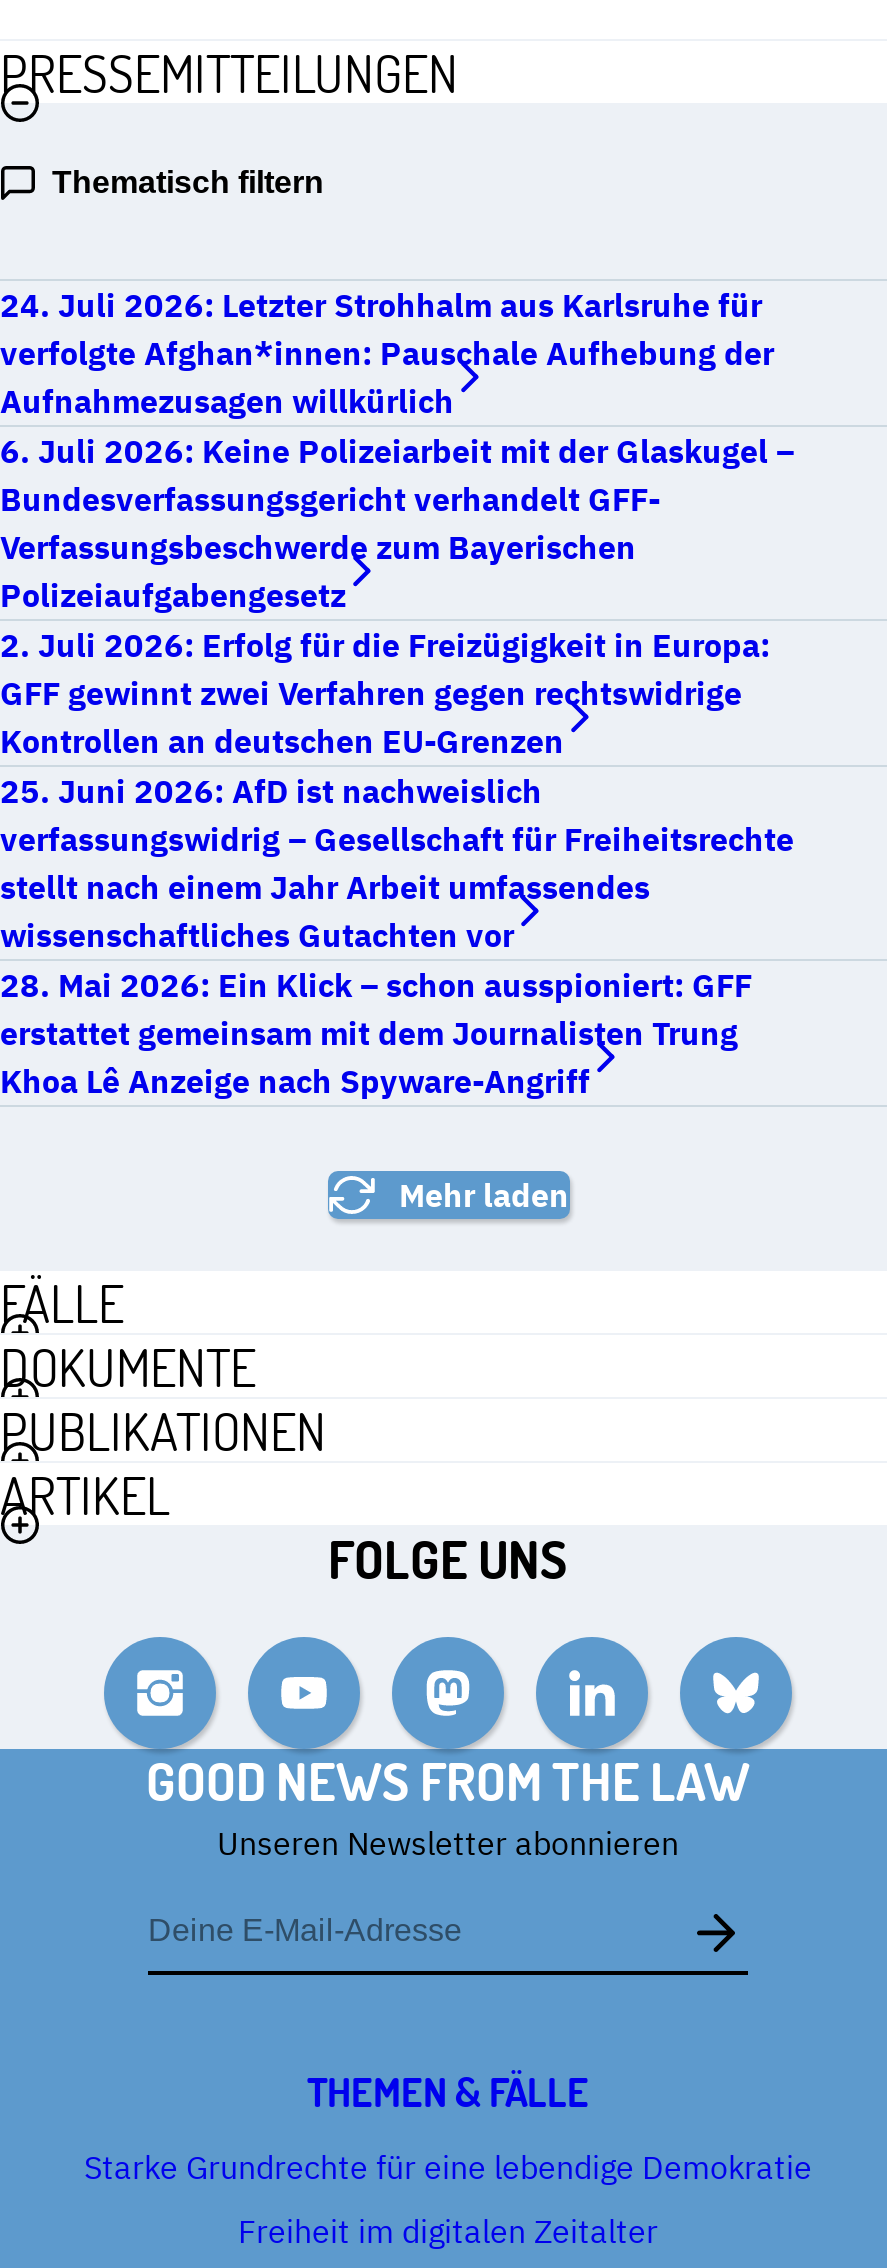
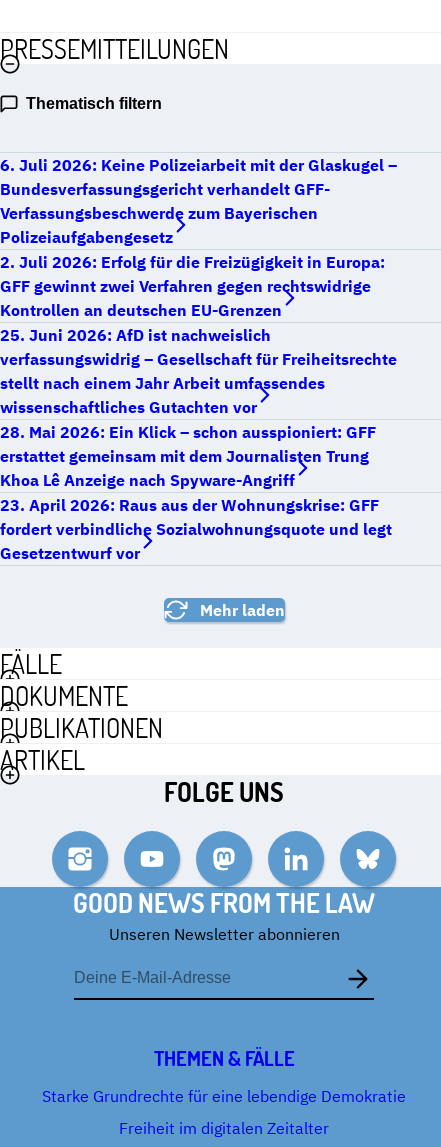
[0,286,774,422] 24. Juli 2026: Letzter Strohhalm aus Karlsruhe für | verfolgte Afghan*innen: Pauschale Aufhebung der | Aufnahmezusagen willkürlich -> none
moved [0,432,794,1102] -> [0,155,397,490]: 6. Juli 2026: Keine Polizeiarbeit mit der Glaskugel – | Bundesverfassungsgericht verhandelt GFF- | Verfassungsbeschwerde zum Bayerischen | ... | erstattet gemeinsam mit dem Journalisten Trung | Khoa Lê Anzeige nach Spyware-Angriff
none -> [0,495,392,563] 23. April 2026: Raus aus der Wohnungskrise: GFF | fordert verbindliche Sozialwohnungsquote und legt | Gesetzentwurf vor

